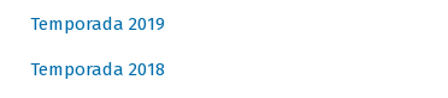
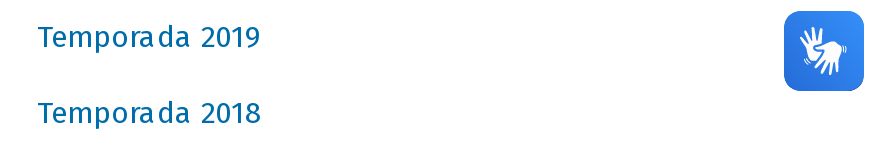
none -> [782,9,866,93] [image]

